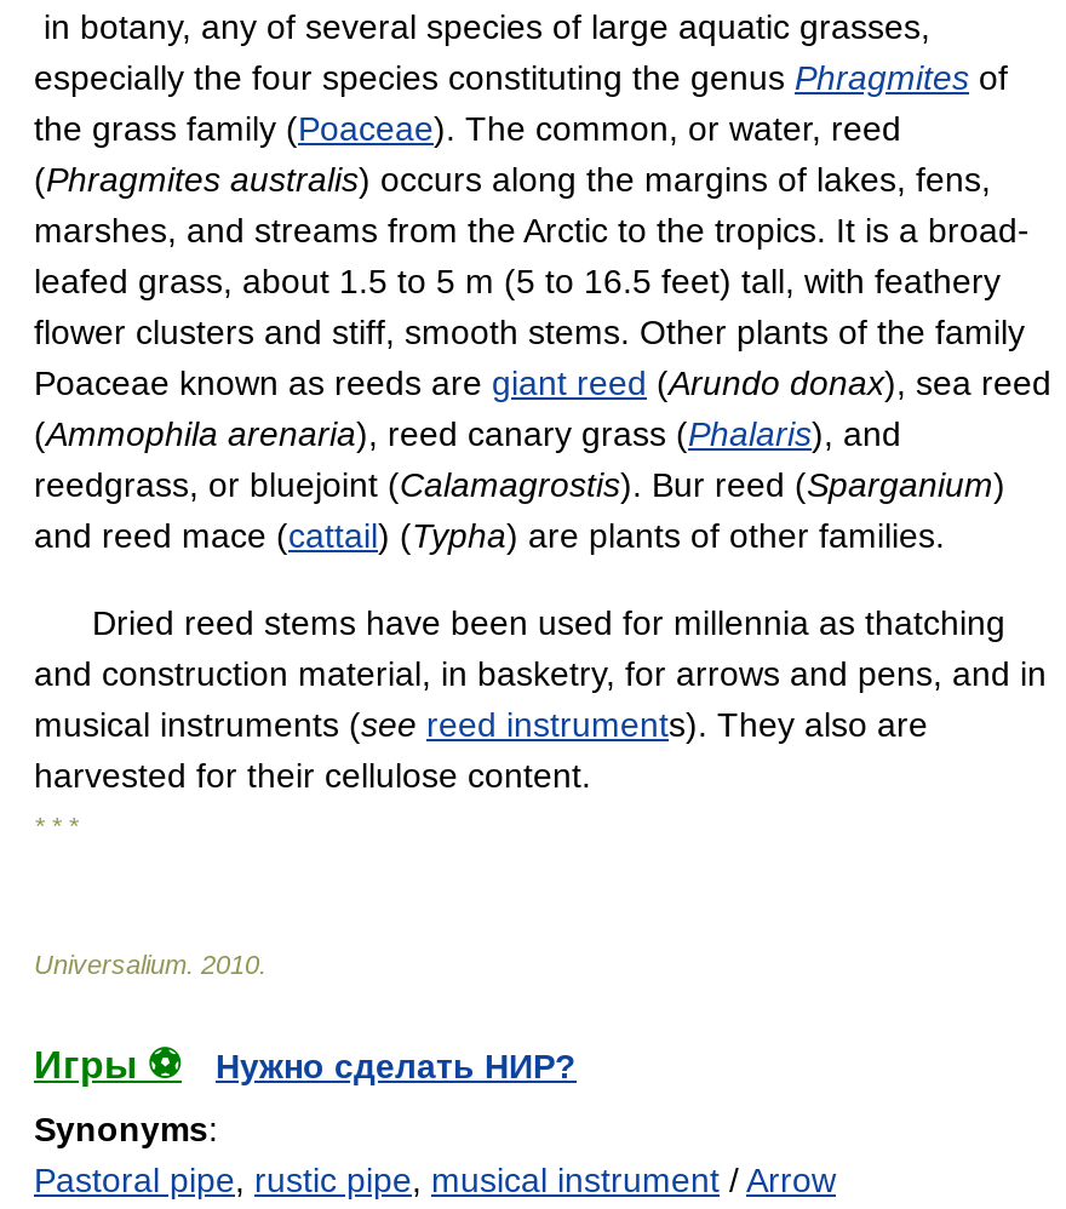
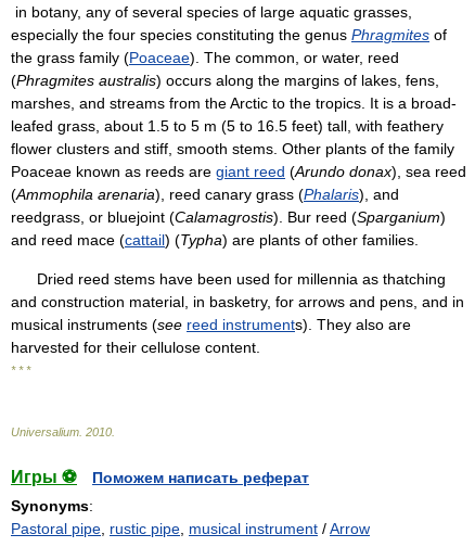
[216,1047,577,1085] Нужно сделать НИР? -> [92,469,309,486] Поможем написать реферат

